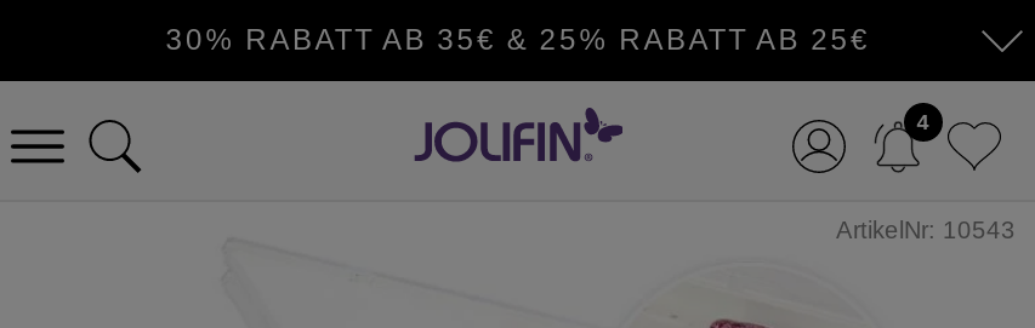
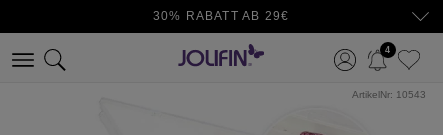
[166,23,870,57] 30% RABATT AB 35€ & 25% RABATT AB 25€ -> [153,9,289,23] 30% RABATT AB 29€

